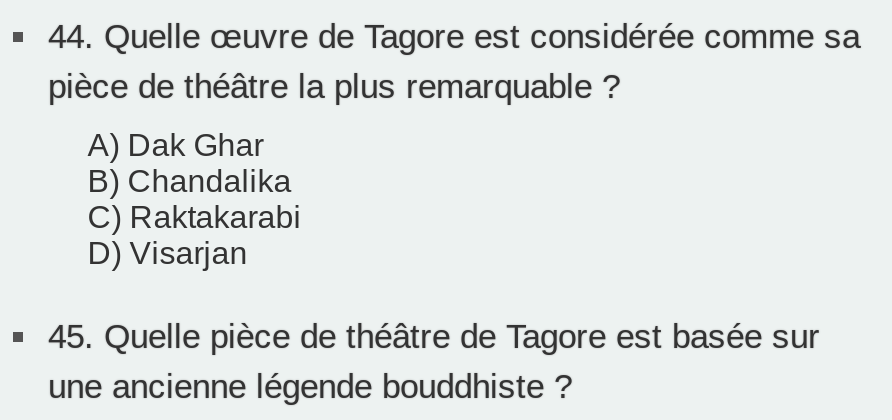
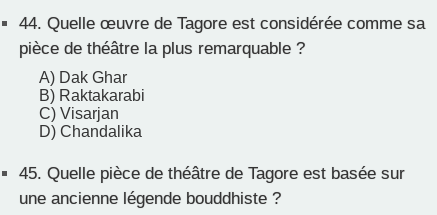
[88,165,292,199] B) Chandalika -> [39,87,145,104] B) Raktakarabi
[88,201,302,235] C) Raktakarabi -> [39,105,119,122] C) Visarjan
[88,237,248,271] D) Visarjan -> [39,123,142,140] D) Chandalika

